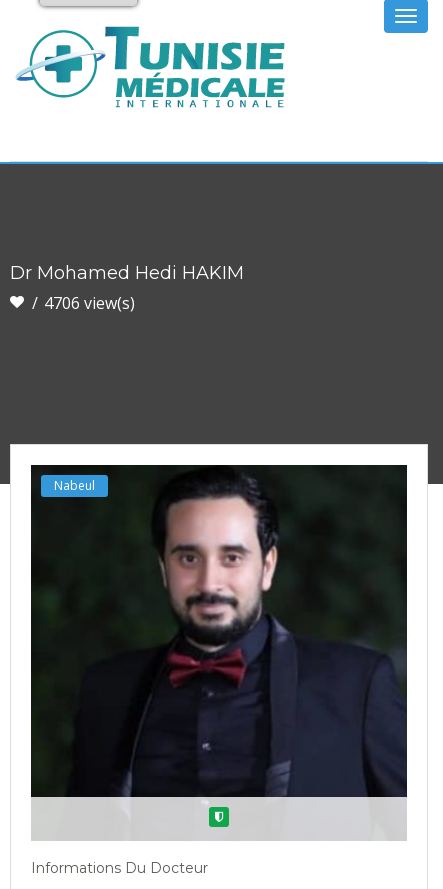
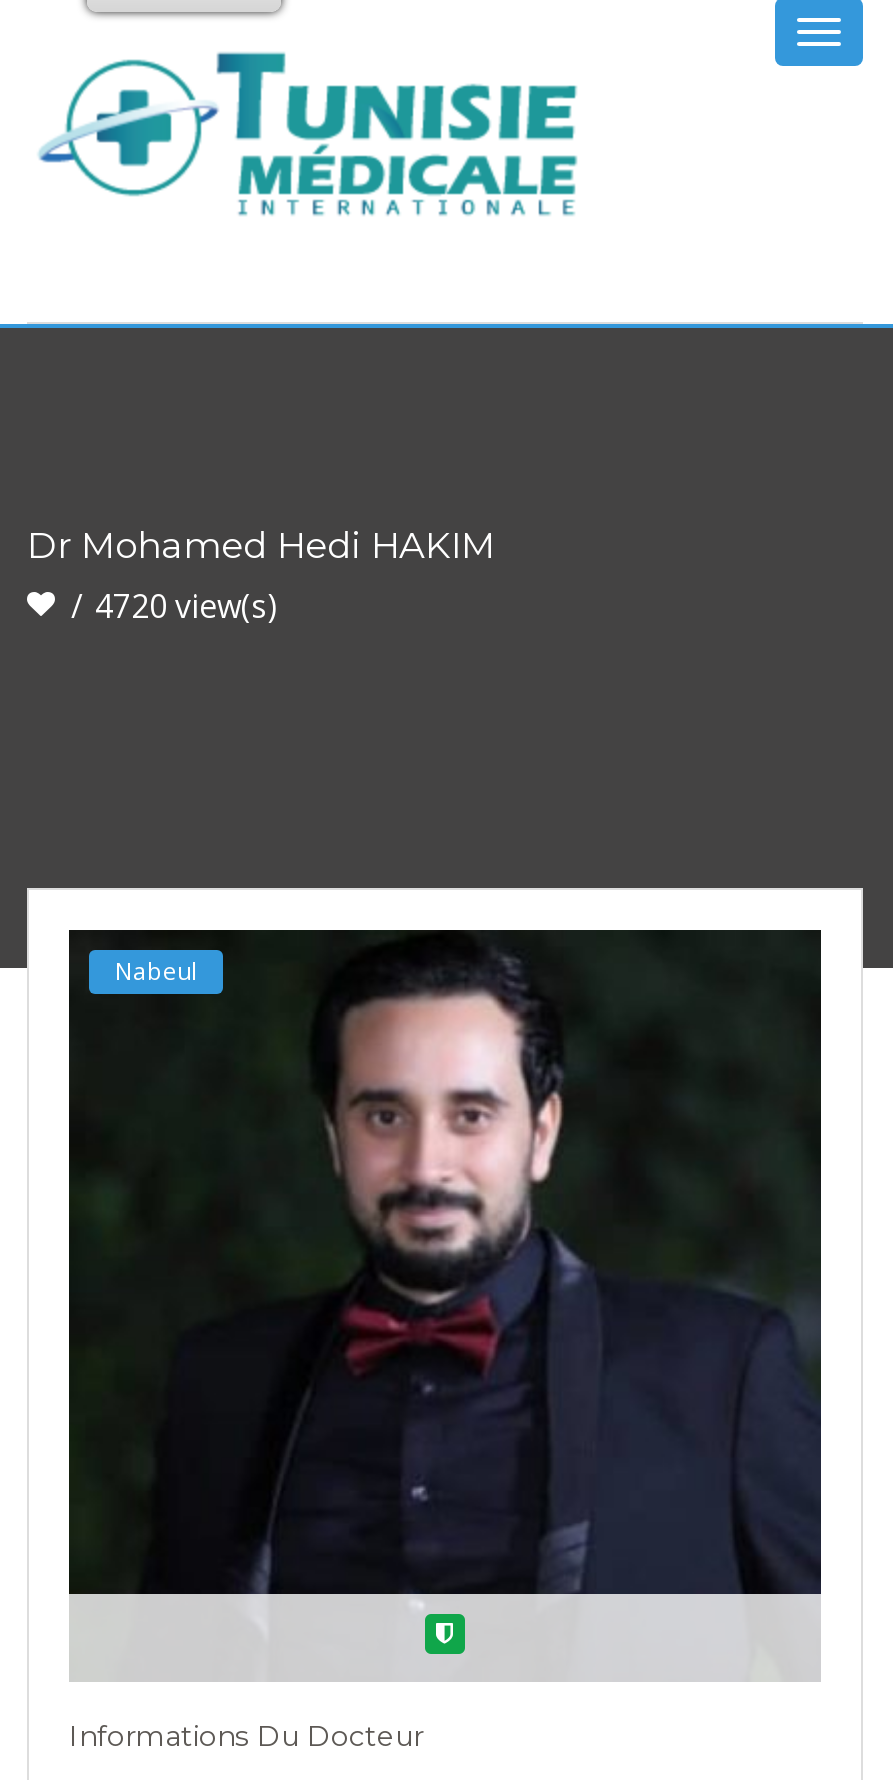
[44,292,135,314] 4706 view(s) -> [95,584,277,628] 4720 view(s)

